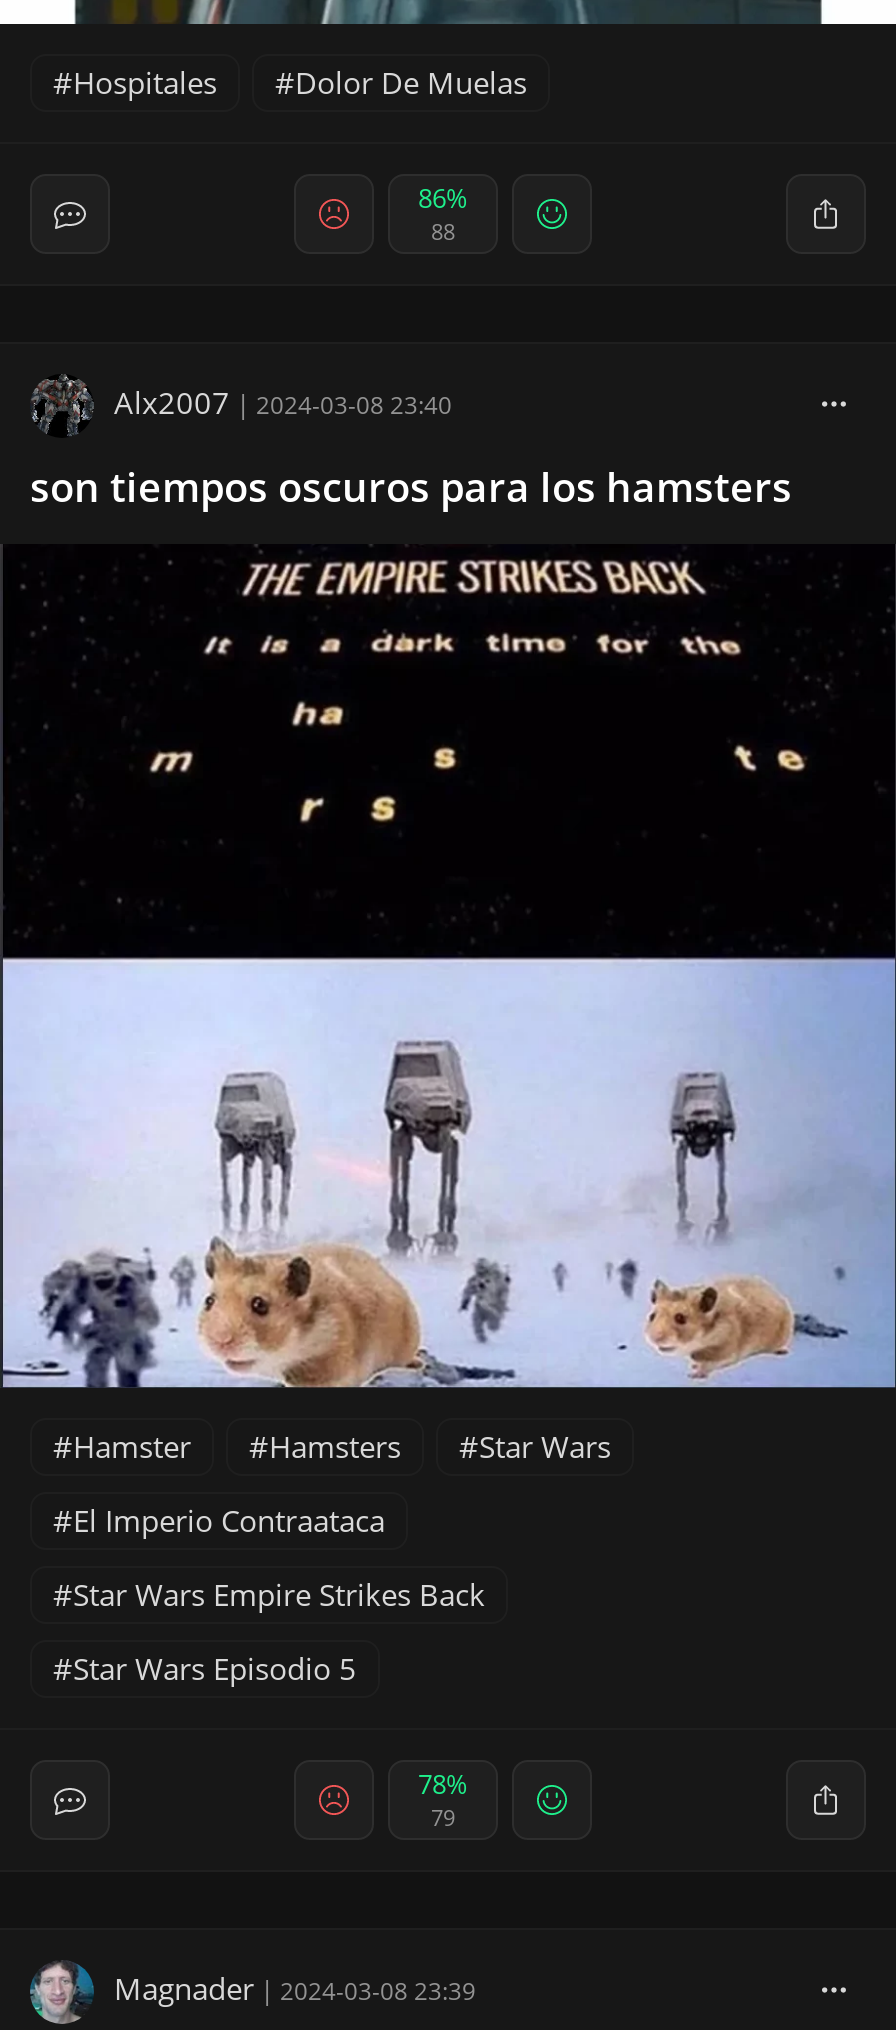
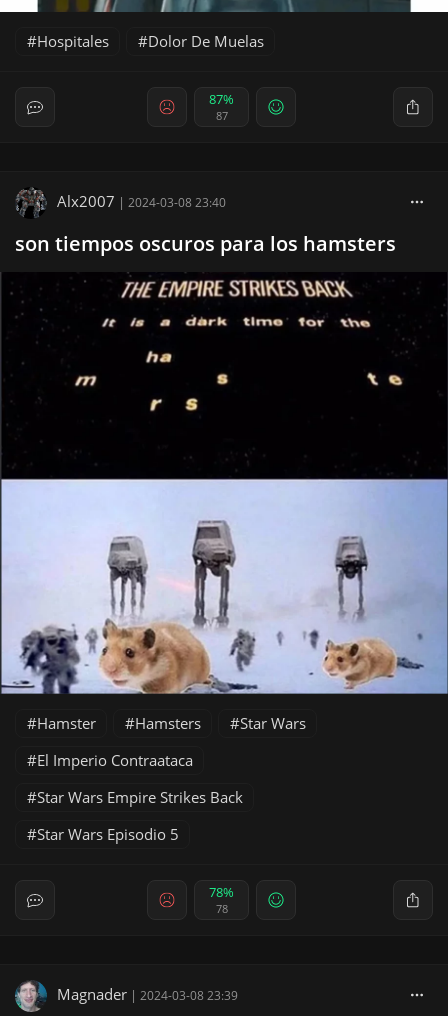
[418,180,468,216] 86% -> [209,90,234,108] 87%
[431,216,455,246] 88 -> [215,108,227,123] 87
[431,1801,455,1831] 79 -> [215,901,227,916] 78

